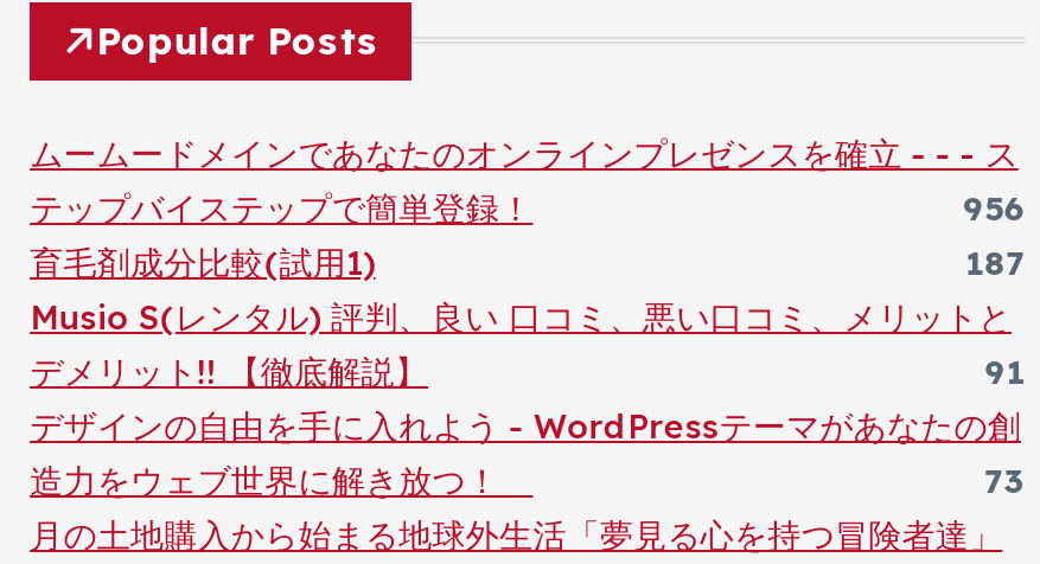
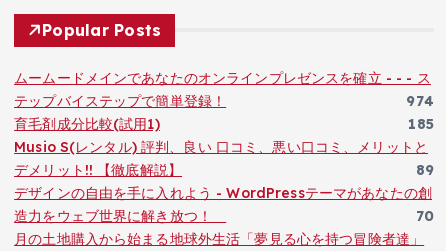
[963,187,1026,230] 956 -> [406,92,434,110] 974
[965,241,1026,284] 187 -> [408,115,434,133] 185
[985,350,1026,393] 91 -> [416,161,434,179] 89
[985,459,1026,502] 73 -> [416,207,434,225] 70

